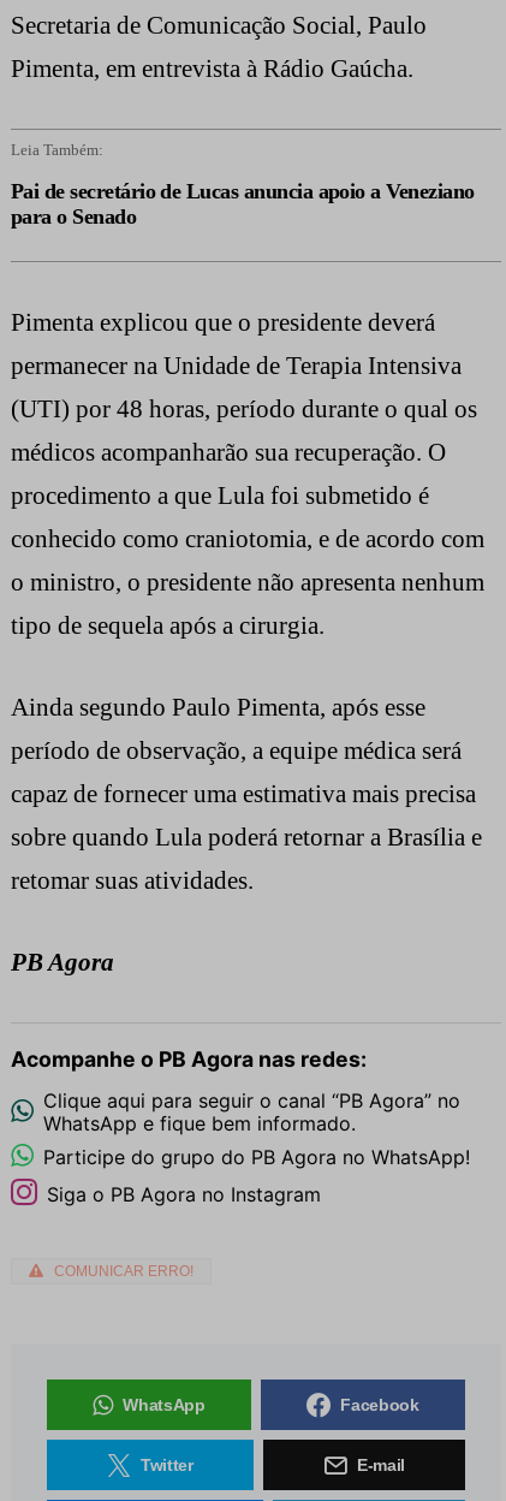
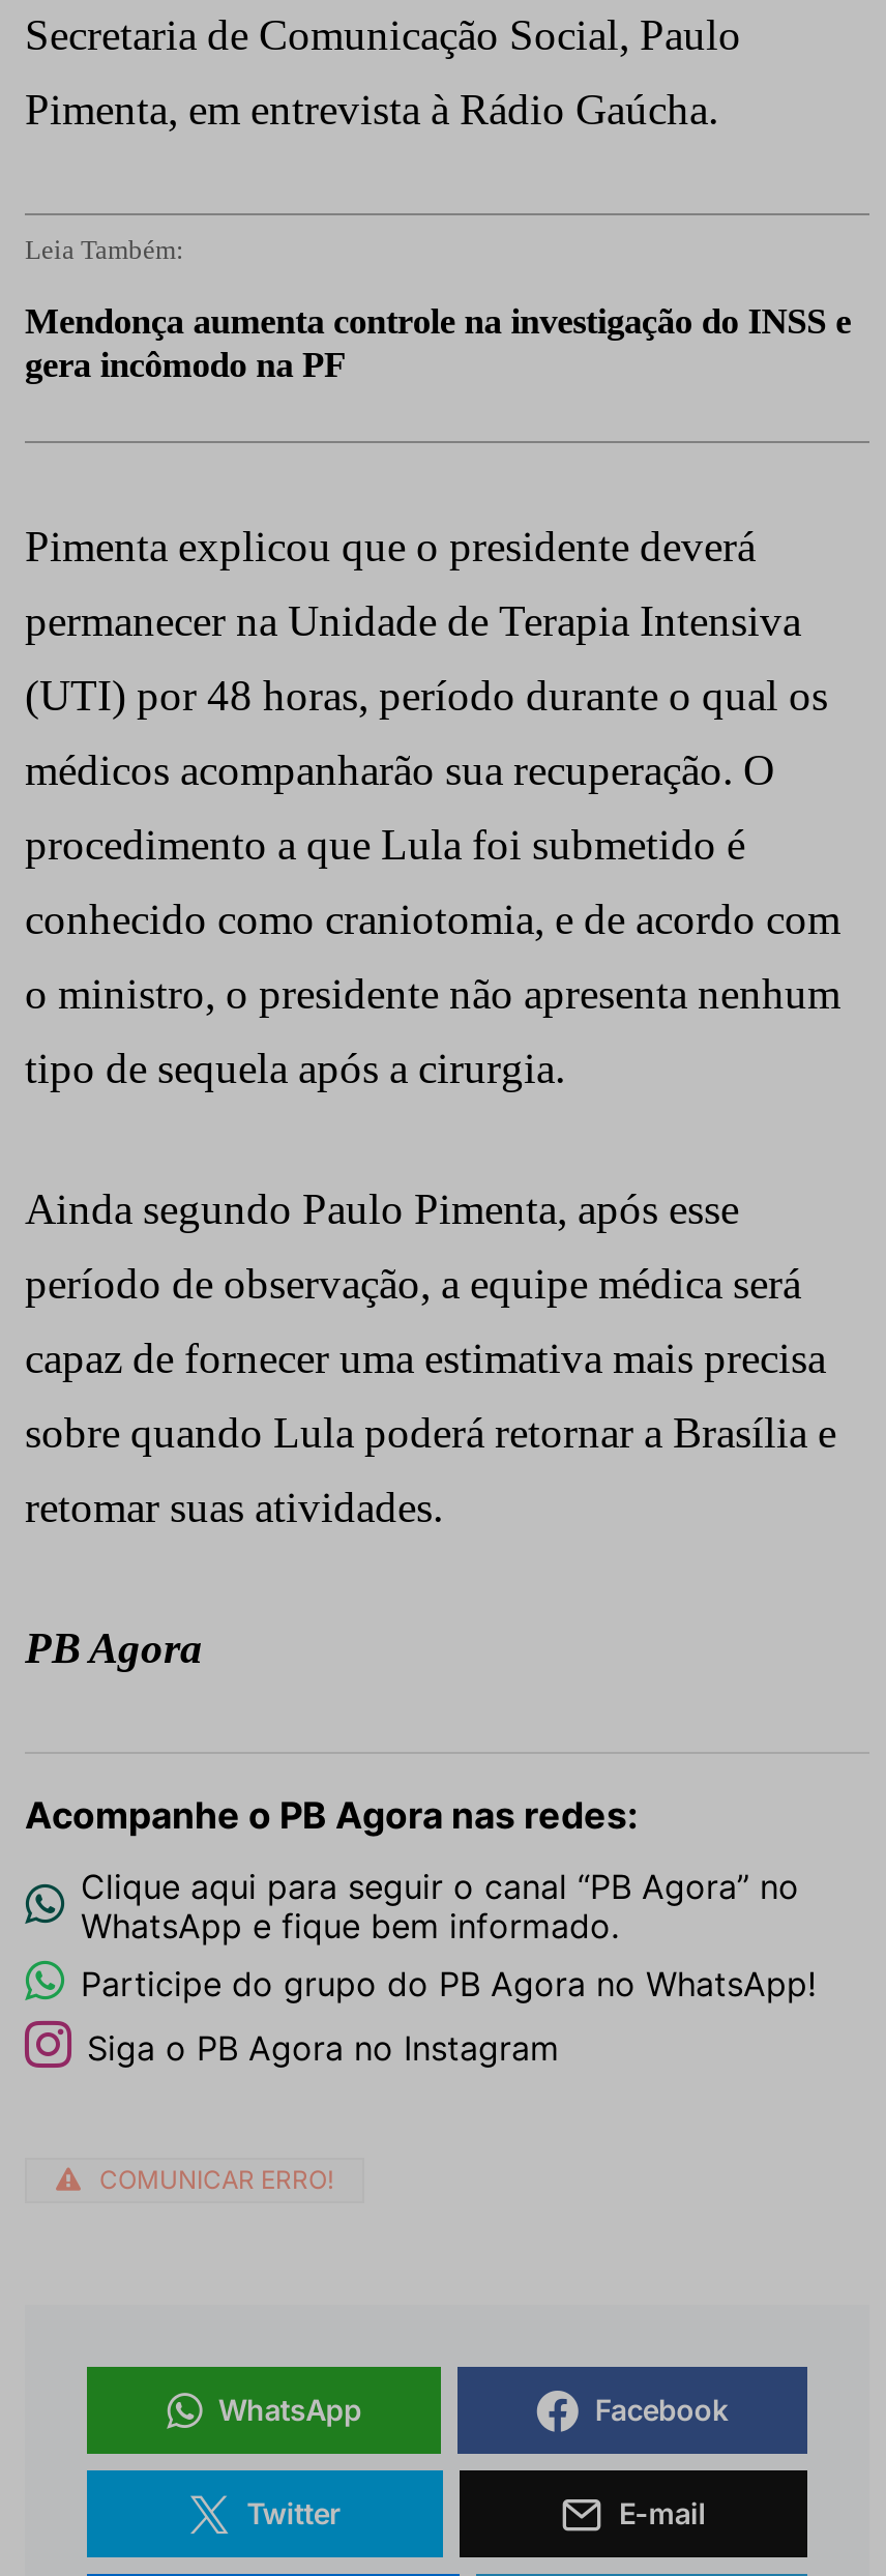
[11,179,474,229] Pai de secretário de Lucas anuncia apoio a Veneziano | para o Senado -> [25,300,851,385] Mendonça aumenta controle na investigação do INSS e | gera incômodo na PF

